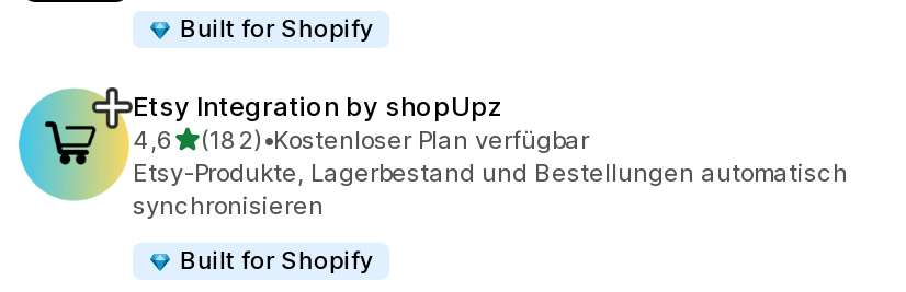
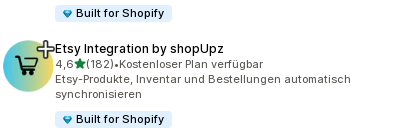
[133,157,848,188] Etsy-Produkte, Lagerbestand und Bestellungen automatisch -> [55,72,351,86] Etsy-Produkte, Inventar und Bestellungen automatisch

